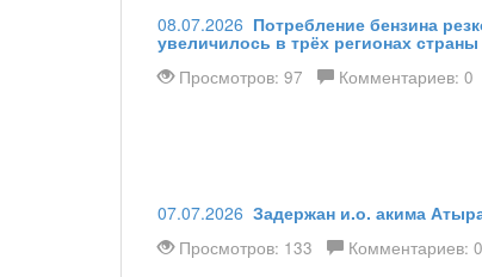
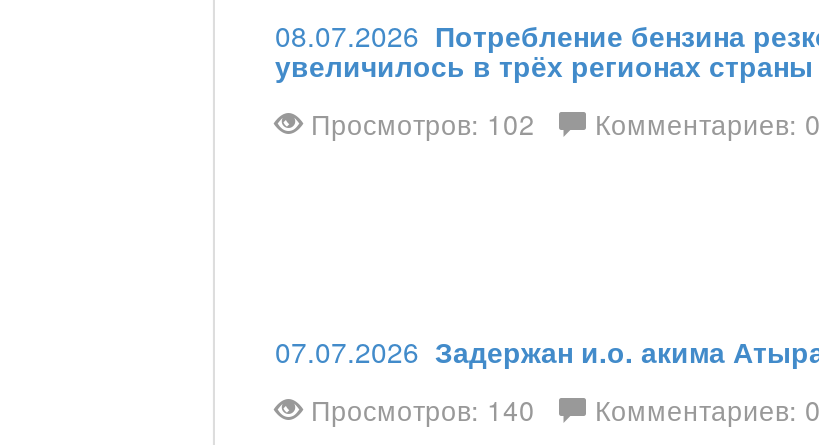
[174,65,317,88] Просмотров: 97 -> [303,104,559,142] Просмотров: 102
[174,236,327,259] Просмотров: 133 -> [303,390,559,428] Просмотров: 140

